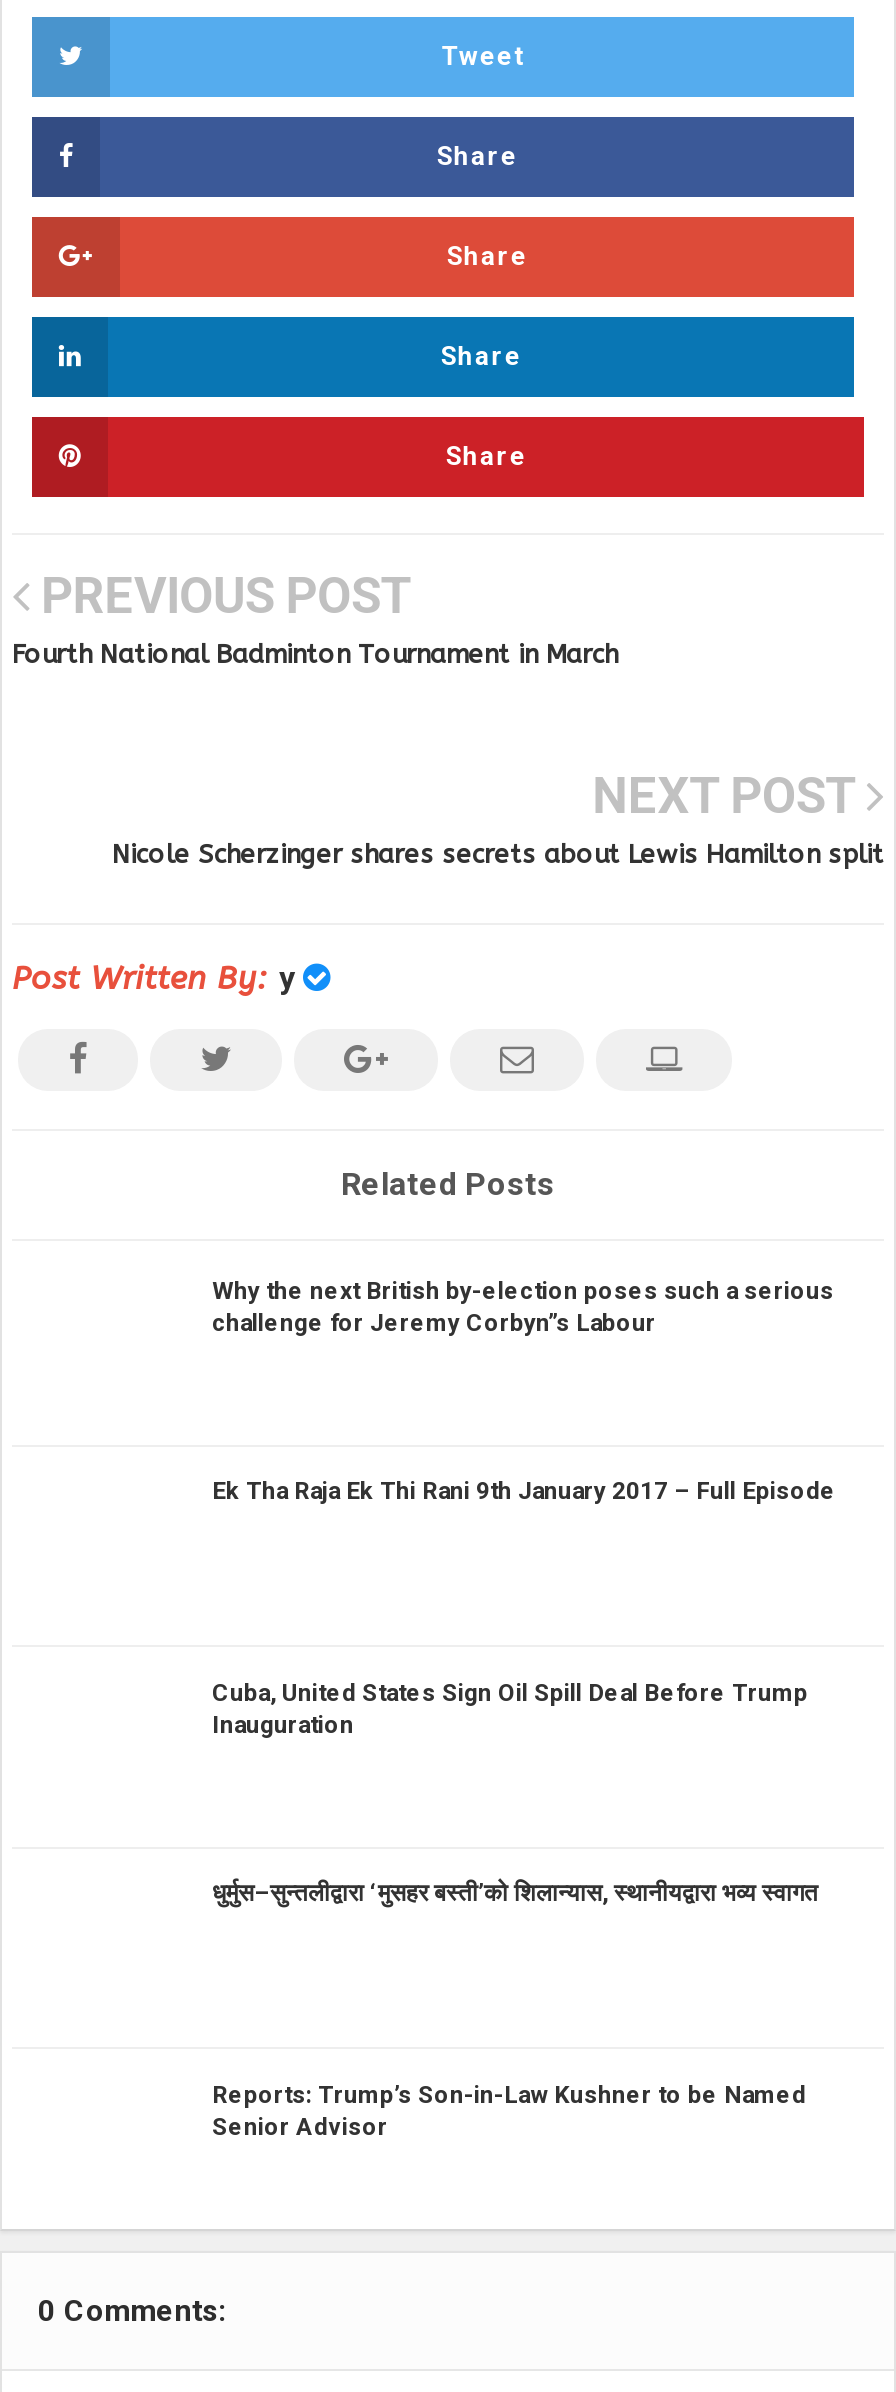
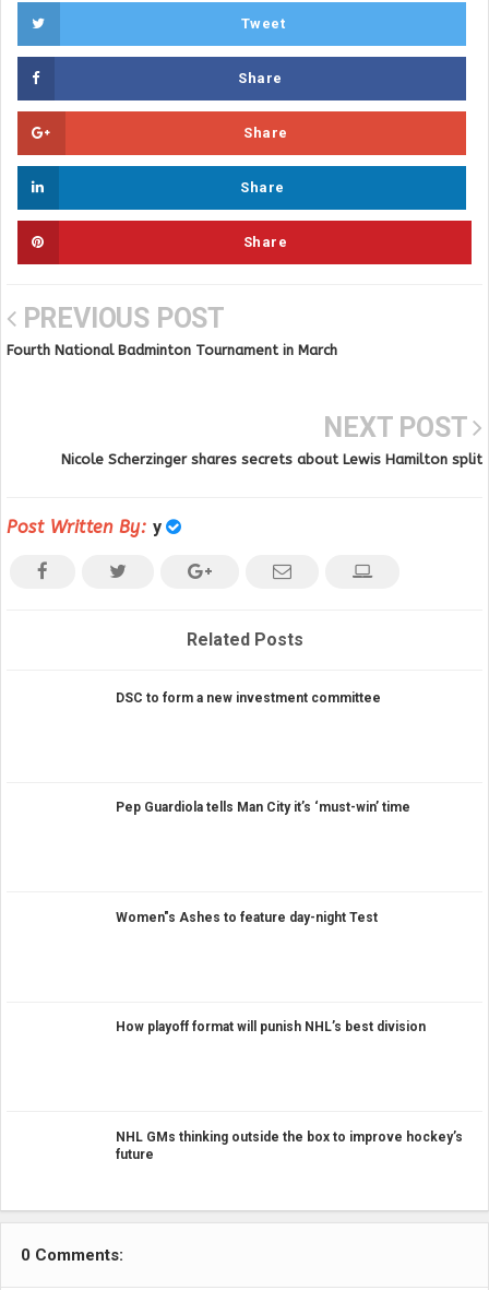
[212,1276,834,1336] Why the next British by-election poses such a serious | challenge for Jeremy Corbyn”s Labour -> [116,690,381,705] DSC to form a new investment committee
[212,1477,836,1505] Ek Tha Raja Ek Thi Rani 9th January 2017 – Full Episode -> [116,800,410,815] Pep Guardiola tells Man City it’s ‘must-win’ time
[212,1678,808,1738] Cuba, United States Sign Oil Spill Deal Before Trump | Inauguration -> [116,909,378,925] Women"s Ashes to feature day-night Test
[212,1879,818,1907] धुर्मुस–सुन्तलीद्वारा ‘मुसहर बस्ती’को शिलान्यास, स्थानीयद्वारा भव्य स्वागत -> [116,1019,426,1034] How playoff format will punish NHL’s best division
[212,2080,806,2140] Reports: Trump’s Son-in-Law Kushner to be Named | Senior Advisor -> [116,1129,463,1162] NHL GMs thinking outside the box to improve hockey’s | future

